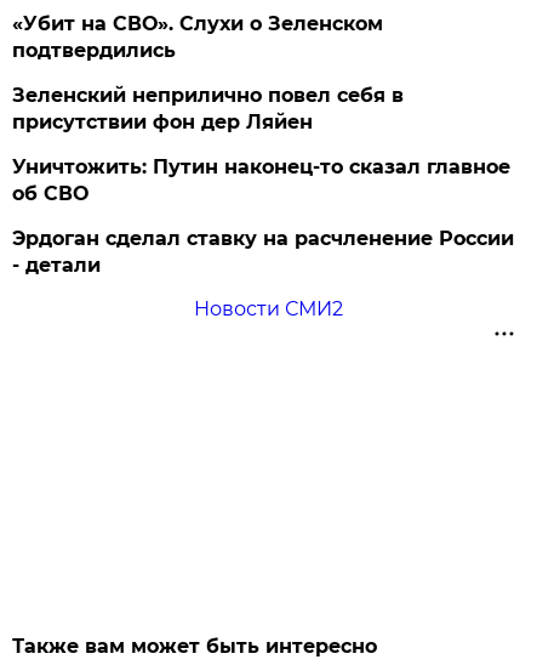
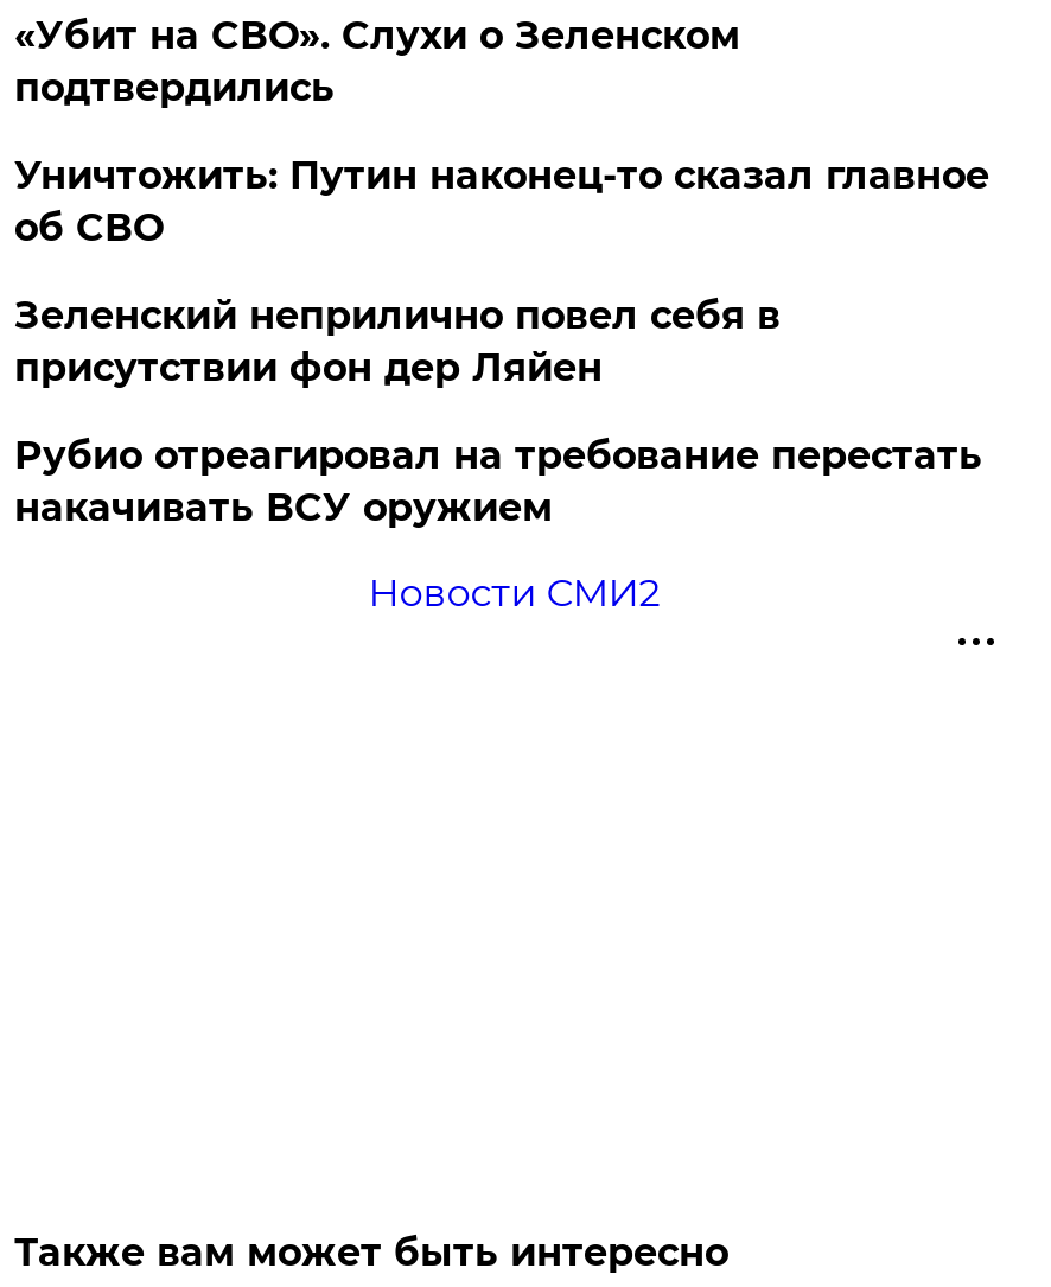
moved [13,84,404,133] -> [14,293,780,390]: Зеленский неприлично повел cебя в | присутствии фон дер Ляйен
moved [13,155,511,205] -> [14,153,989,250]: Уничтожить: Путин наконец-то сказал главное | об СВО
[13,227,514,277] Эрдоган сделал ставку на расчленение России | - детали -> [14,433,982,530] Рубио отреагировал на требование перестать | накачивать ВСУ оружием

